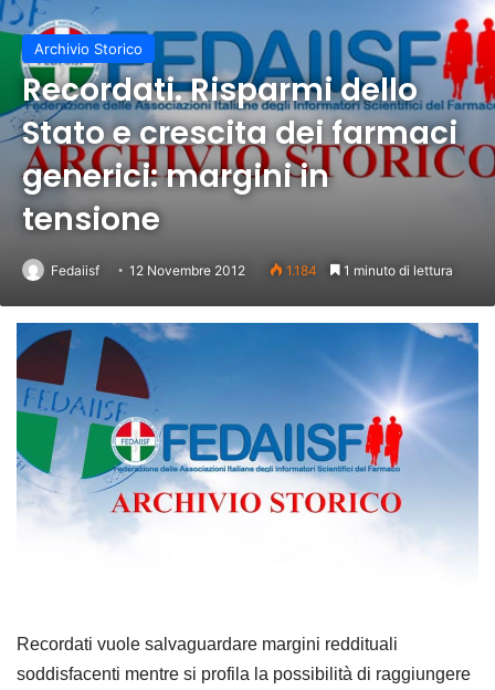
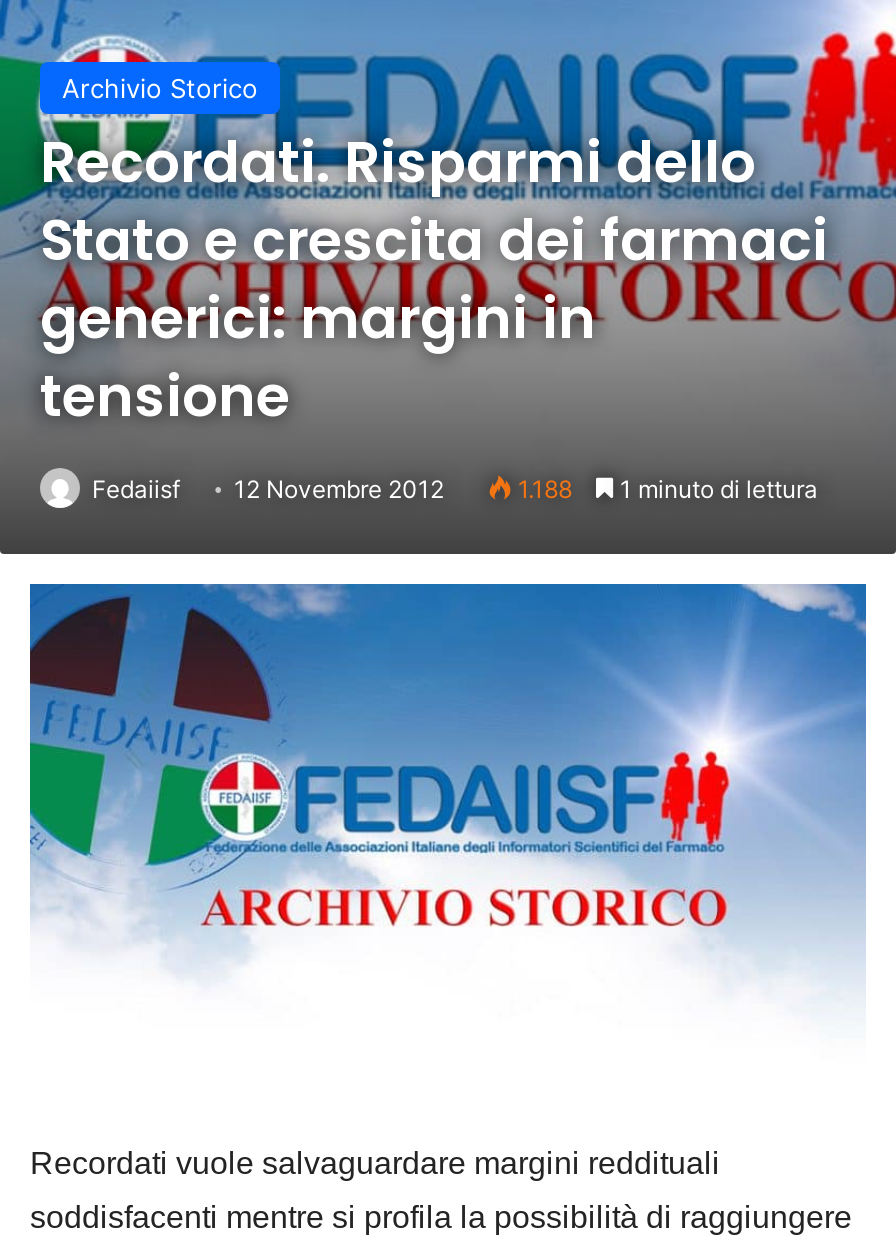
[283,263,453,279] 1.184 1 minuto di lettura -> [512,475,818,505] 1.188 1 minuto di lettura

